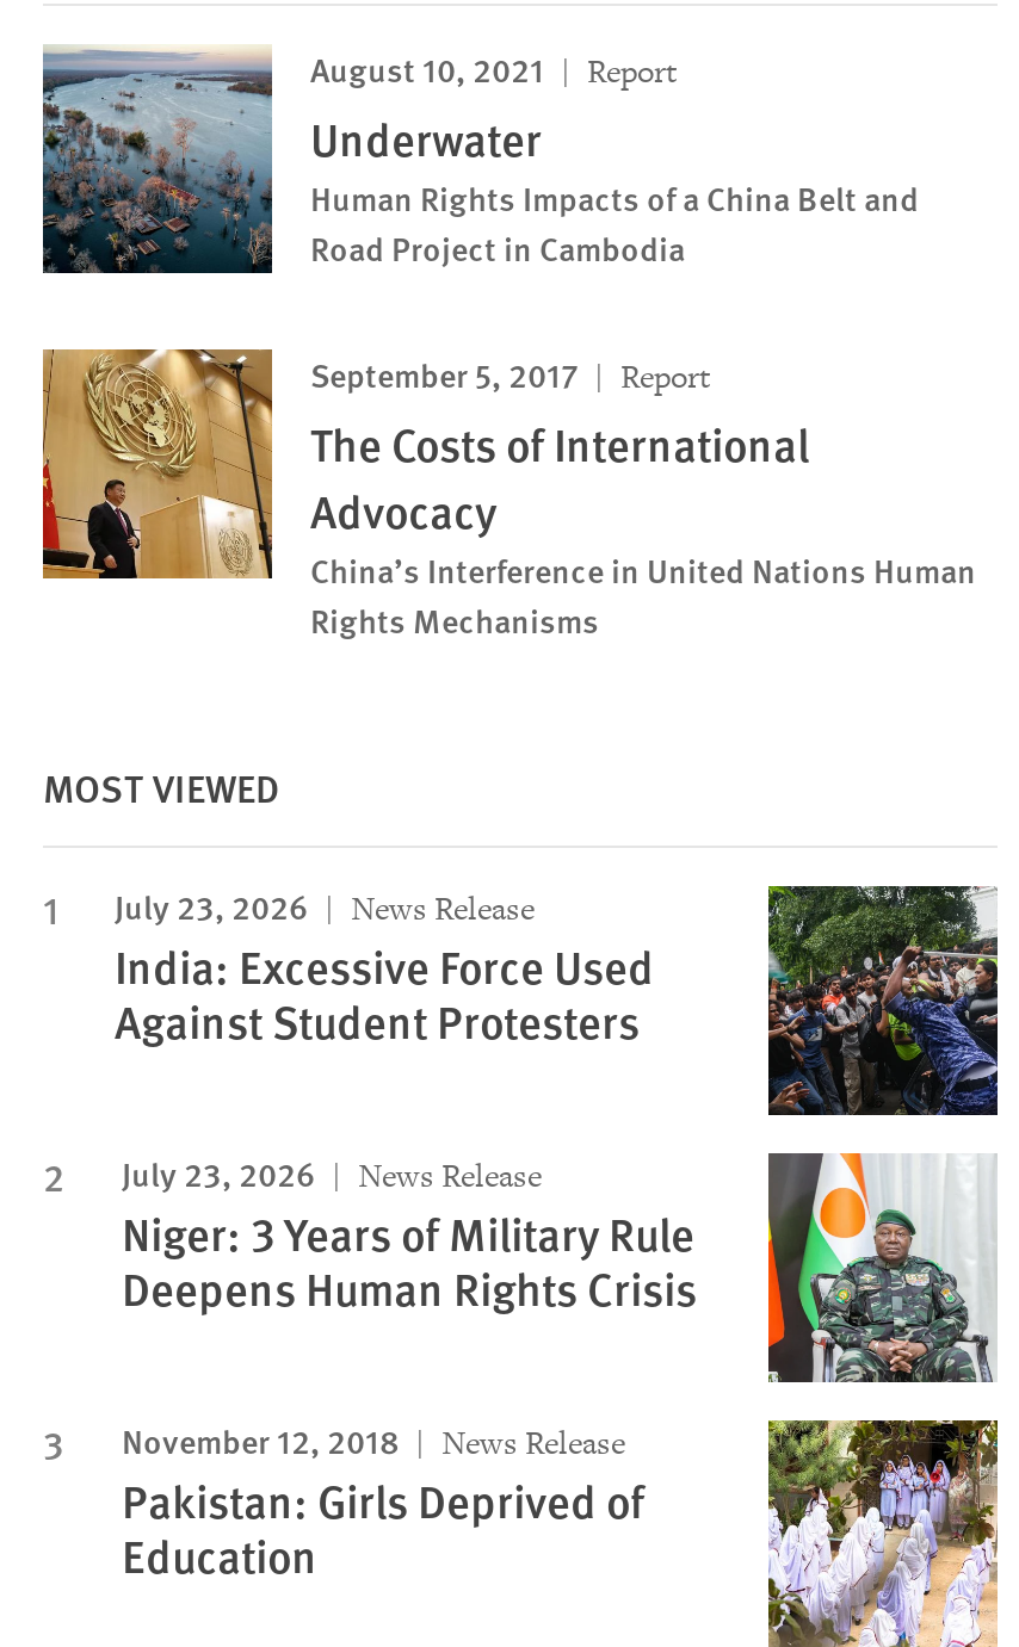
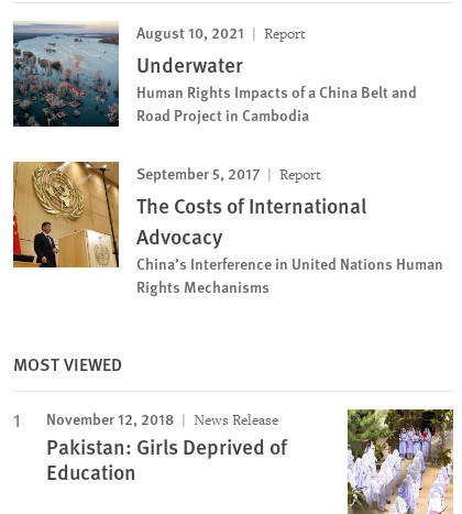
[115,880,1000,1319] [image] | July 23, 2026 | News Release | India: Excessive Force Used | Against Student Protesters | July 23, 2026 | News Release | Niger: 3 Years of Military Rule | Deepens Human Rights Crisis -> none
[766,1151,998,1385] [image] -> none

